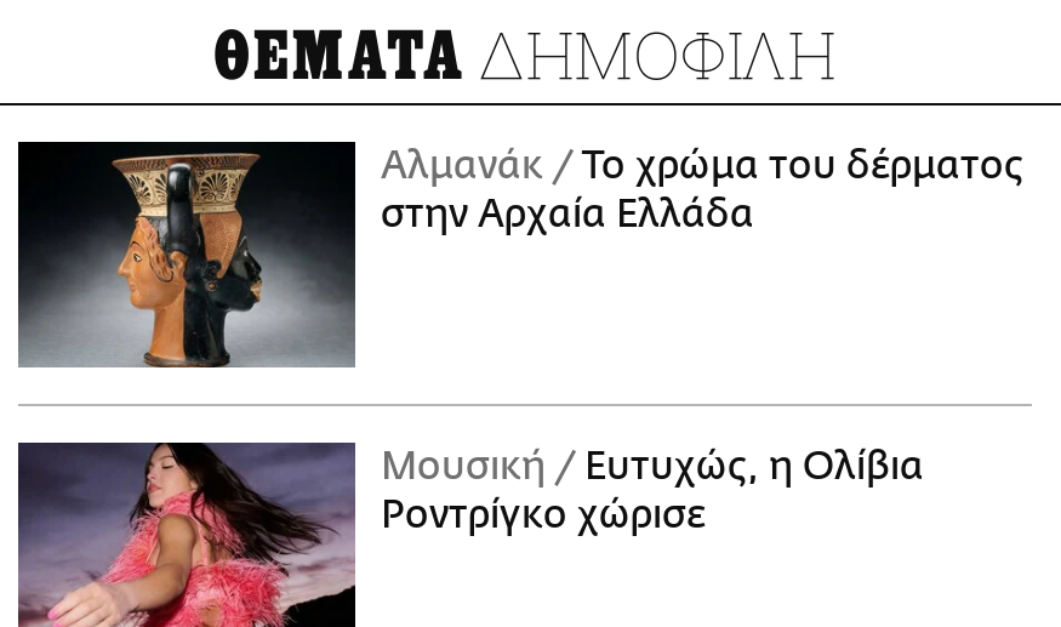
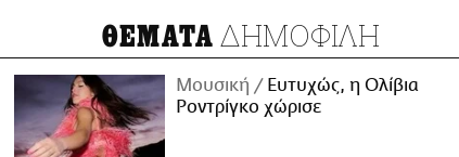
[18,139,1023,370] [image] | Αλμανάκ Το χρώμα του δέρματος | στην Αρχαία Ελλάδα -> none

